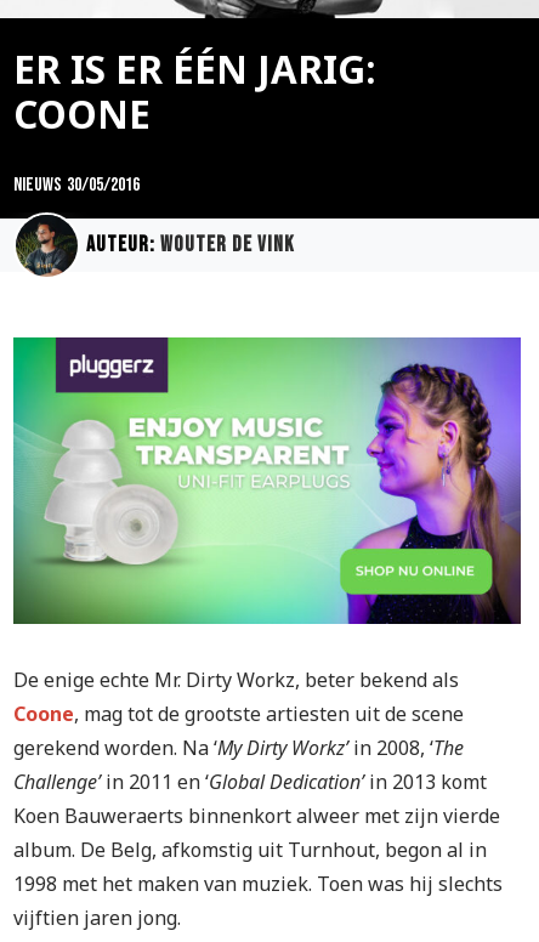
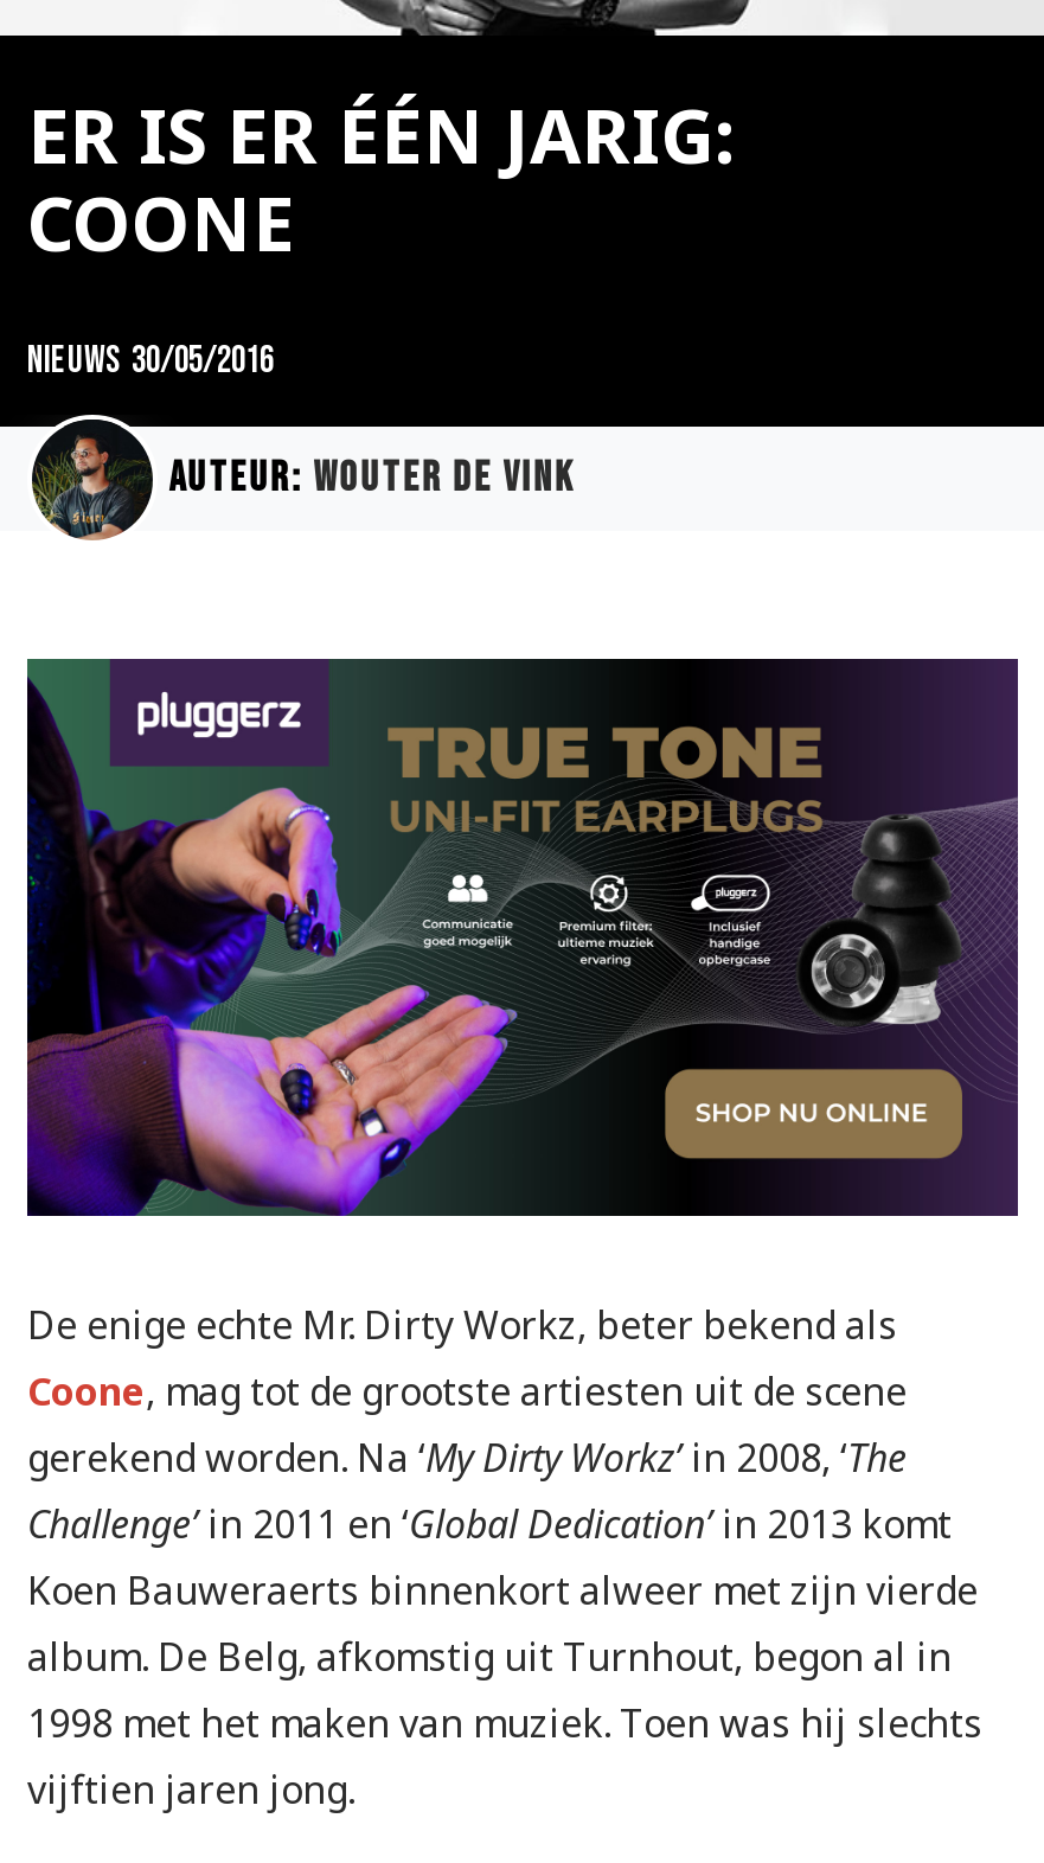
[12,336,522,625] [image] -> [25,657,1020,1218] [image]

